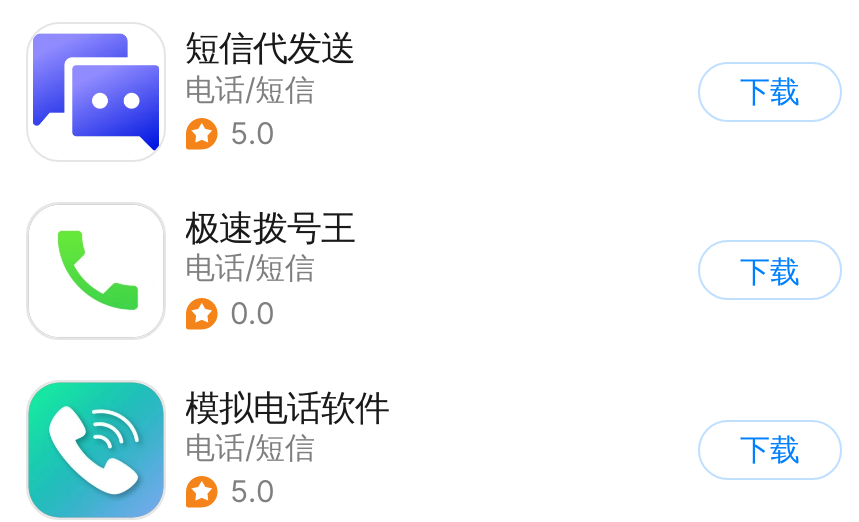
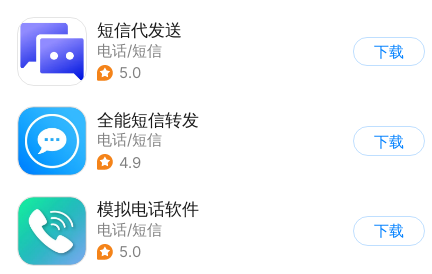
[28,202,355,338] [image] | 极速拨号王 -> [17,106,198,176] [image] | 全能短信转发
[230,295,274,331] 0.0 -> [119,154,141,172] 4.9

